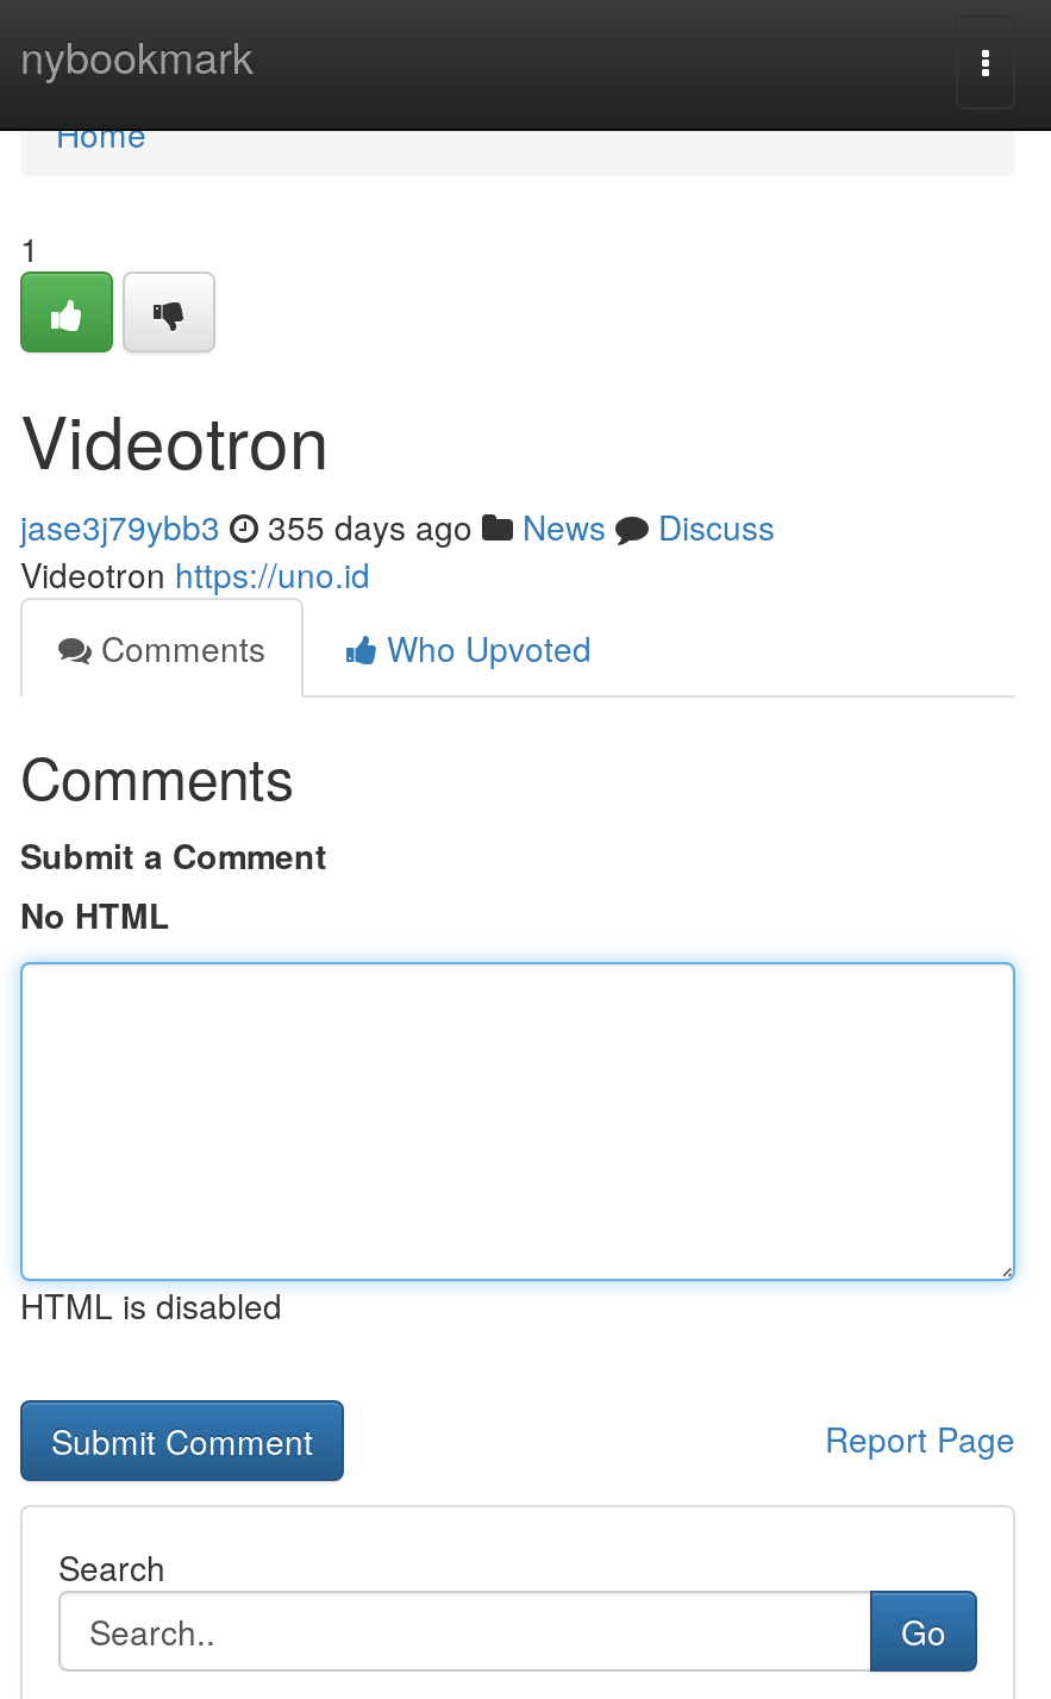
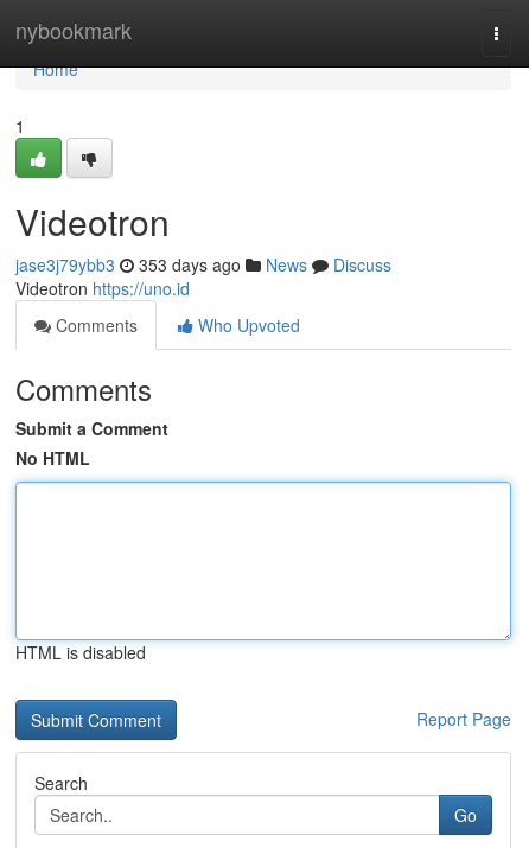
[20,502,775,550] jase3j79ybb3 355 days ago News Discuss -> [15,253,391,276] jase3j79ybb3 353 days ago News Discuss

